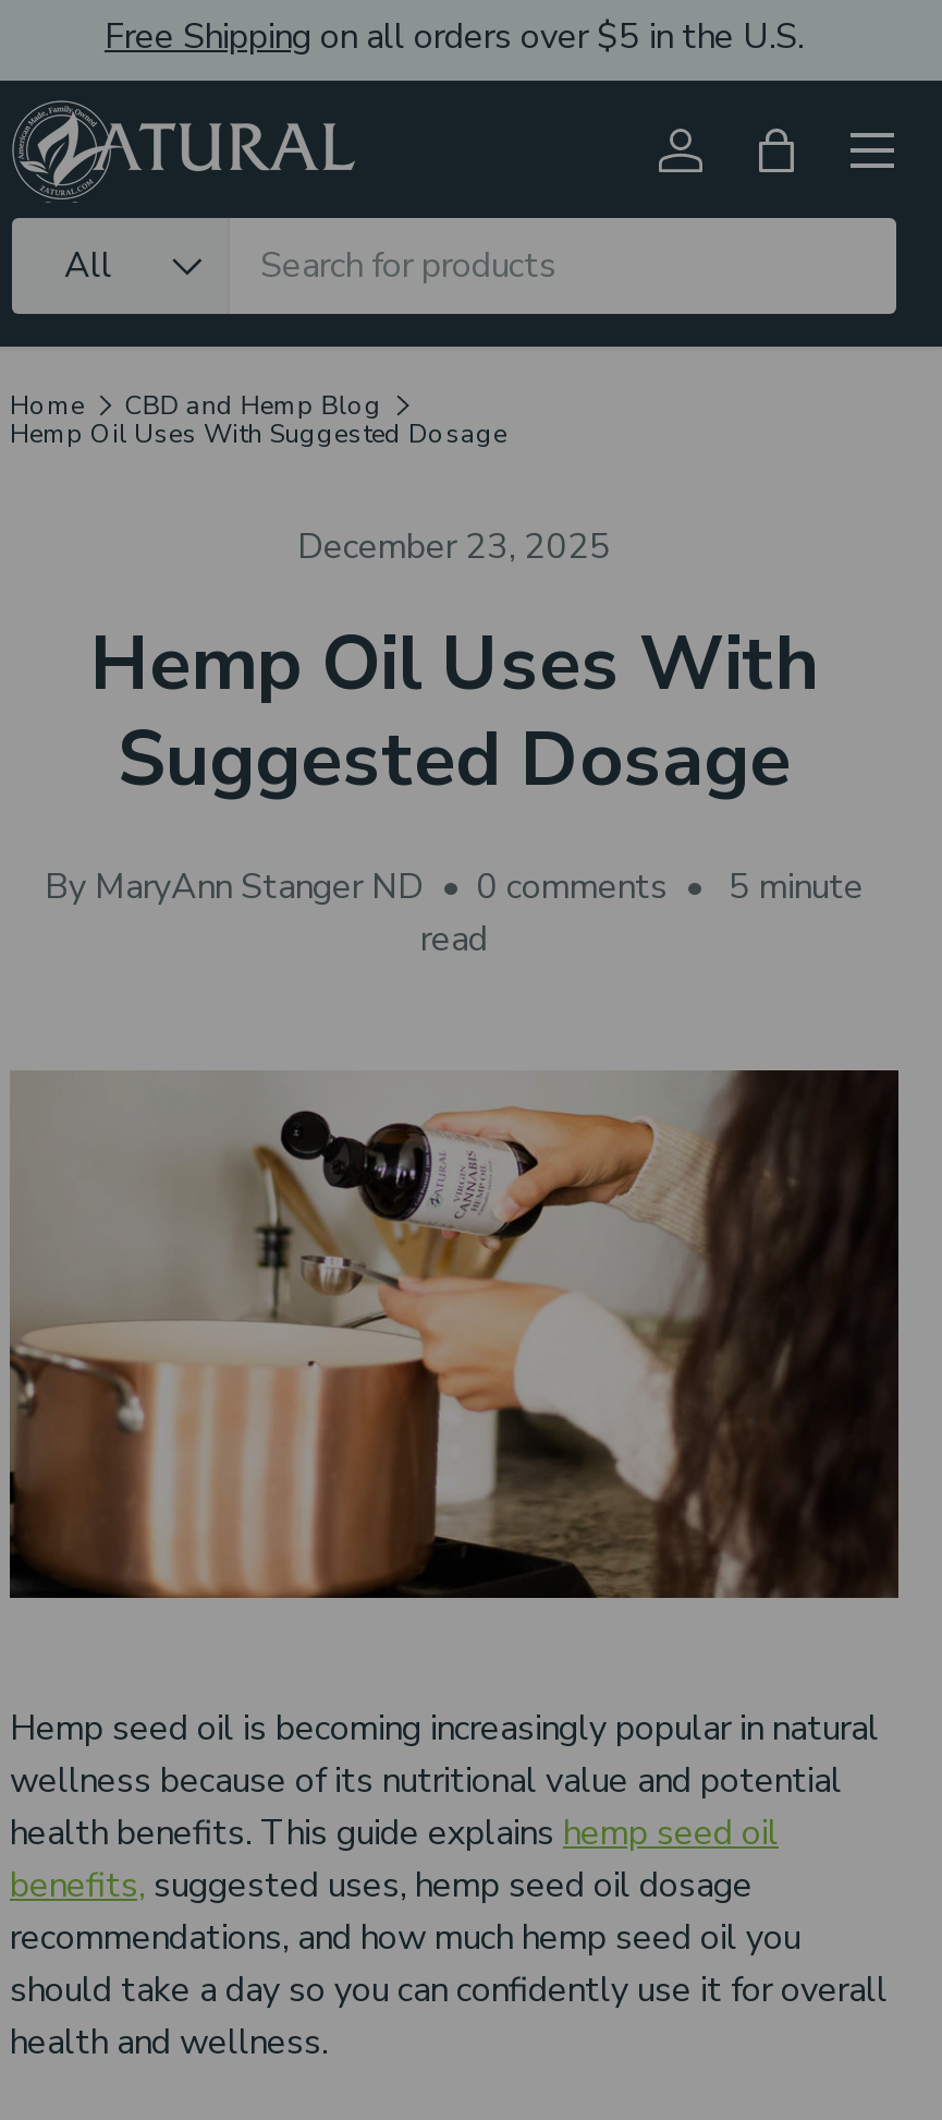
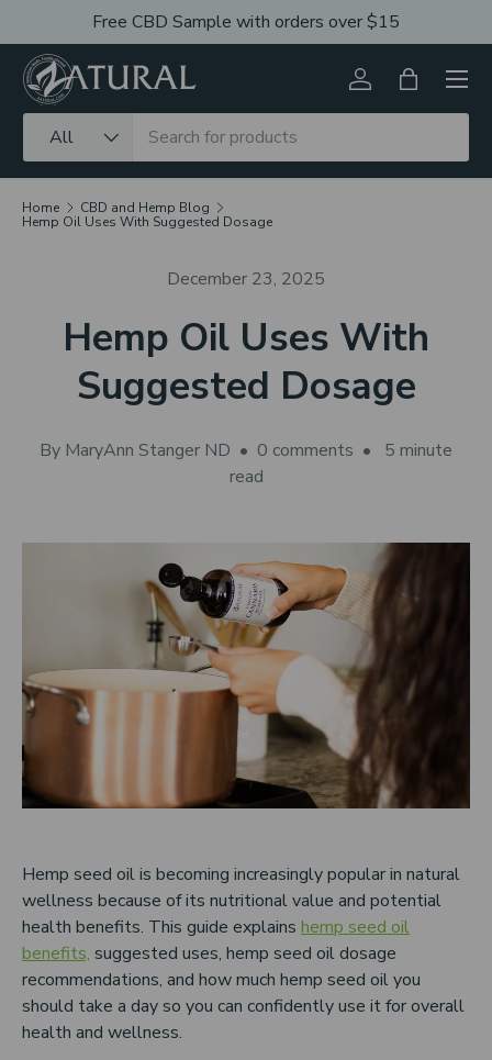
[105,13,804,61] Free Shipping on all orders over $5 in the U.S. -> [92,10,400,34] Free CBD Sample with orders over $15

